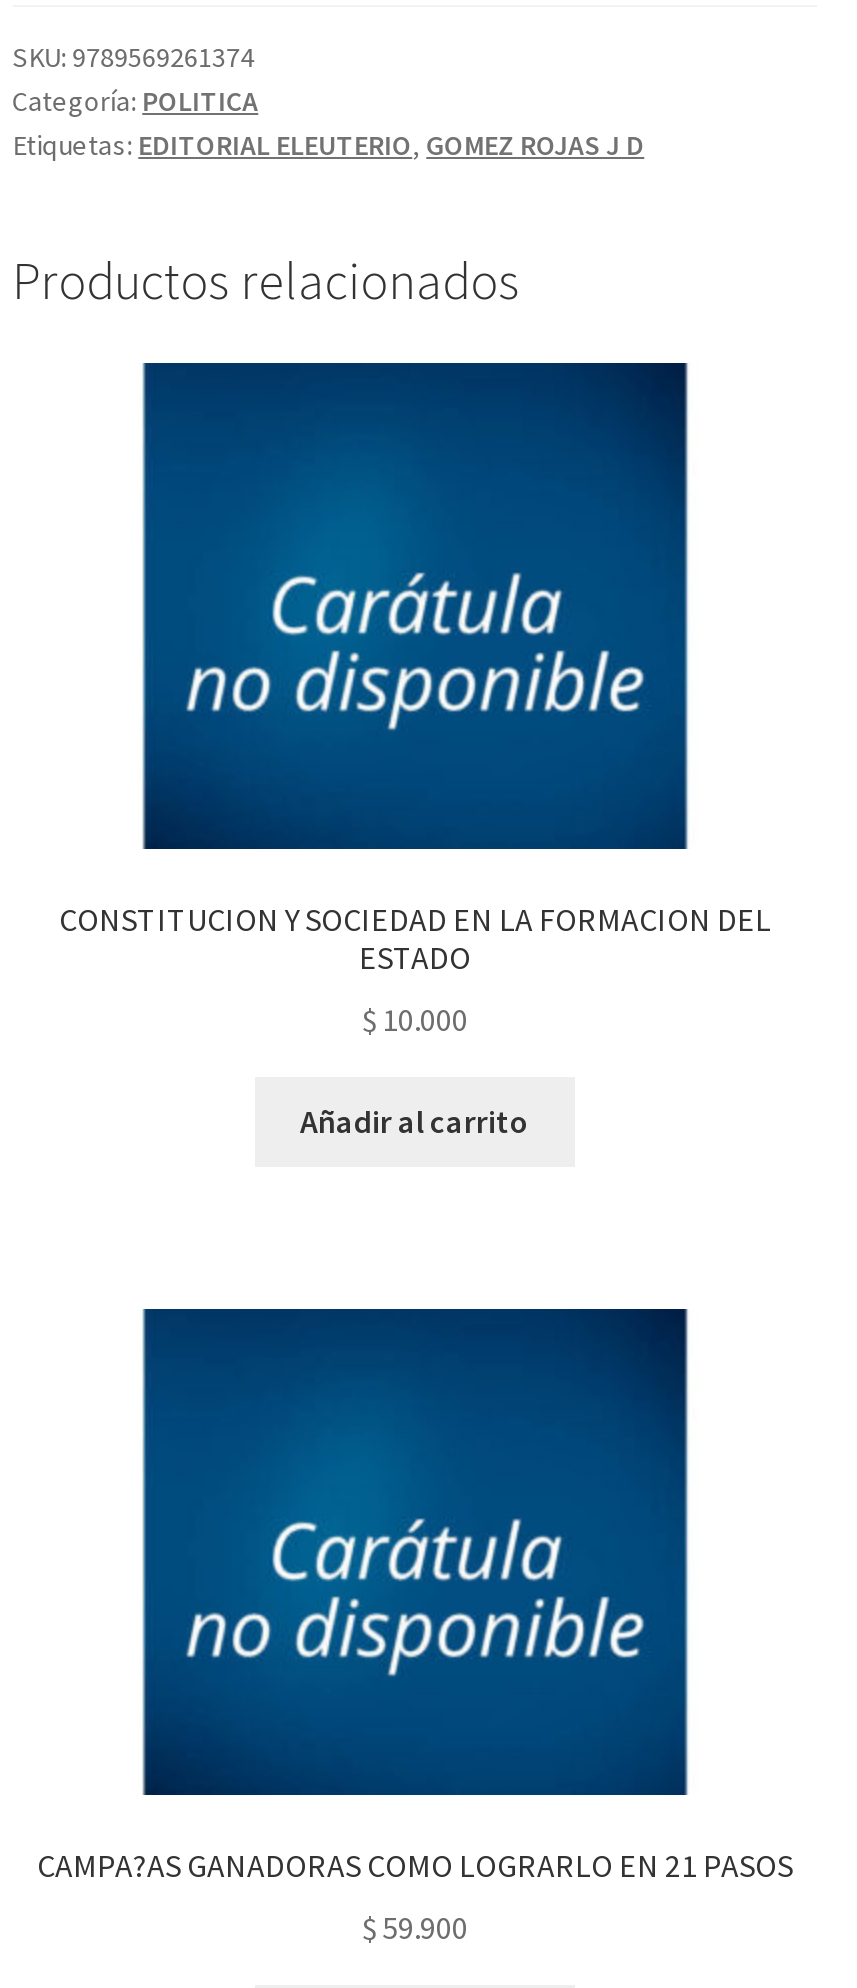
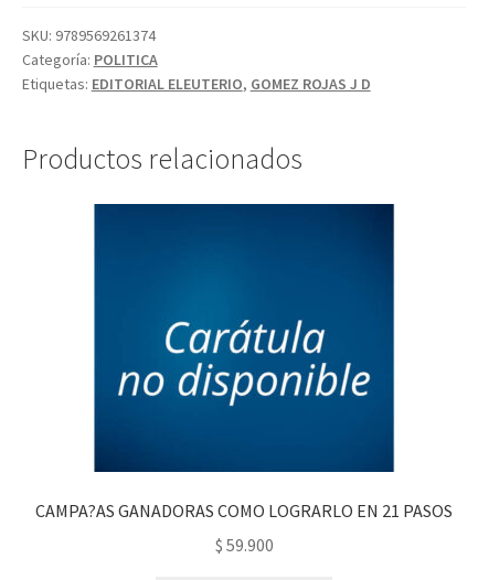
[59,899,771,1141] CONSTITUCION Y SOCIEDAD EN LA FORMACION DEL | ESTADO | $10.000 | Añadir al carrito -> none

